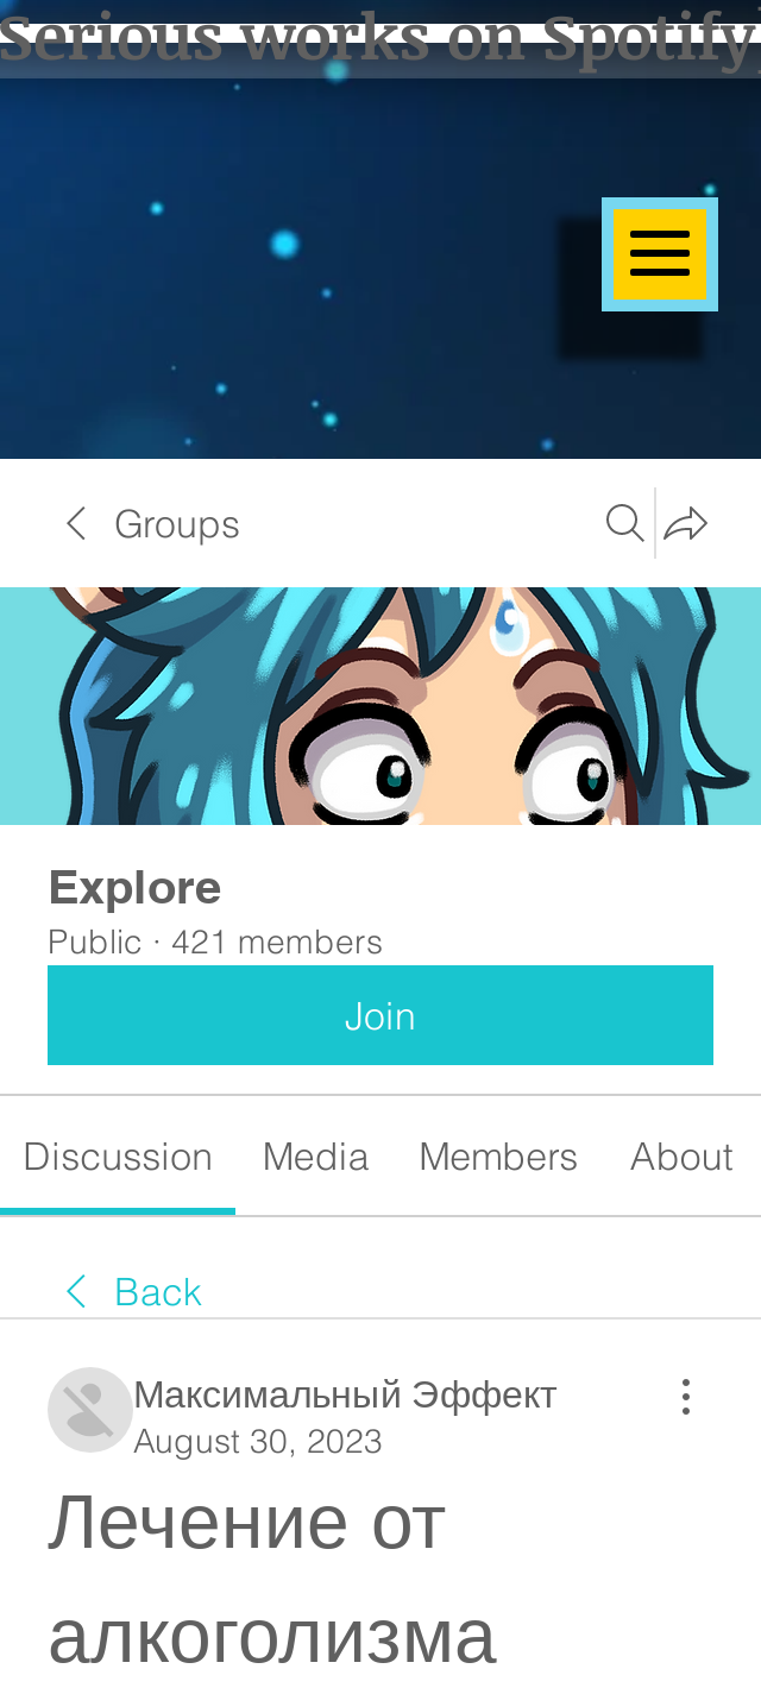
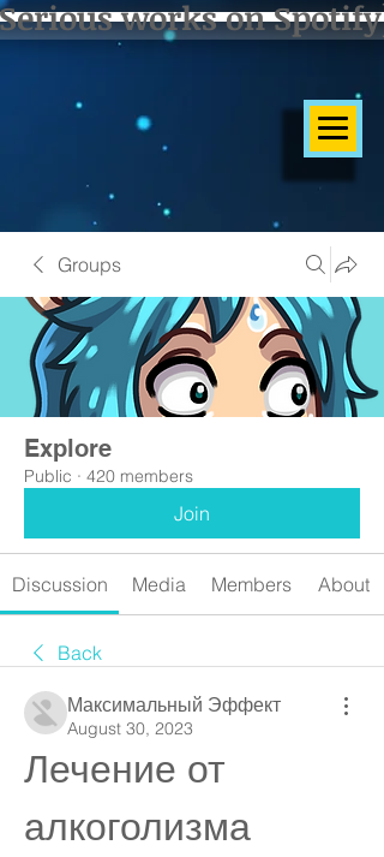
[48,920,383,963] Public · 421 members -> [24,465,193,487] Public · 420 members

